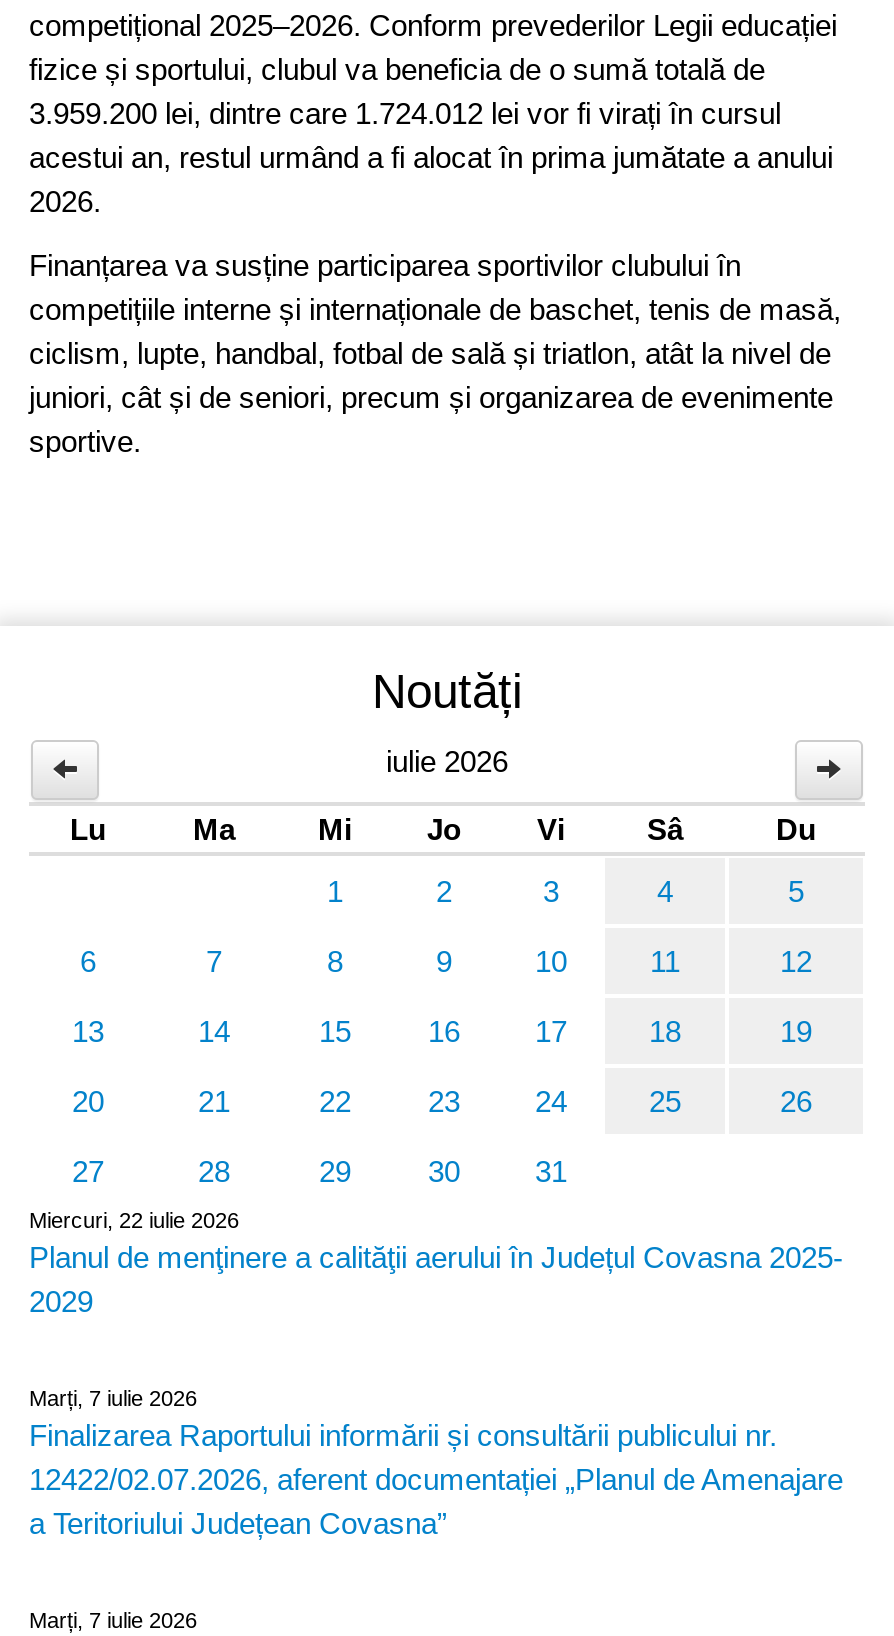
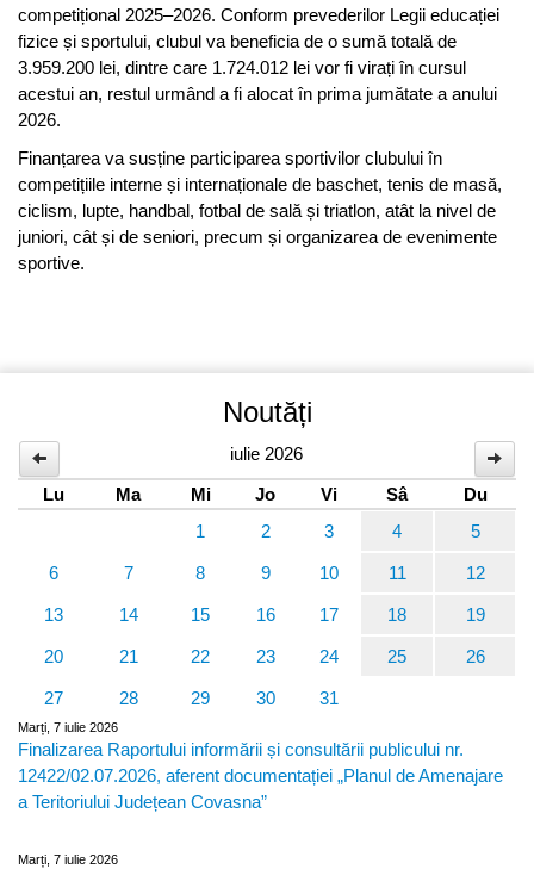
[29,1207,843,1317] Miercuri, 22 iulie 2026 | Planul de menţinere a calităţii aerului în Județul Covasna 2025- | 2029 -> none

